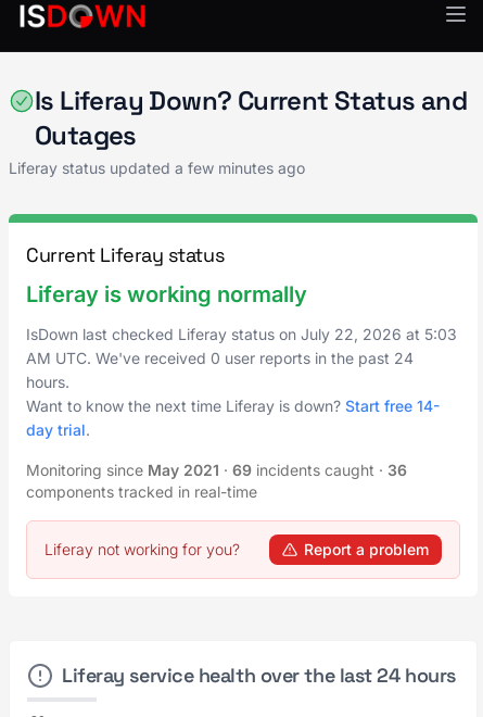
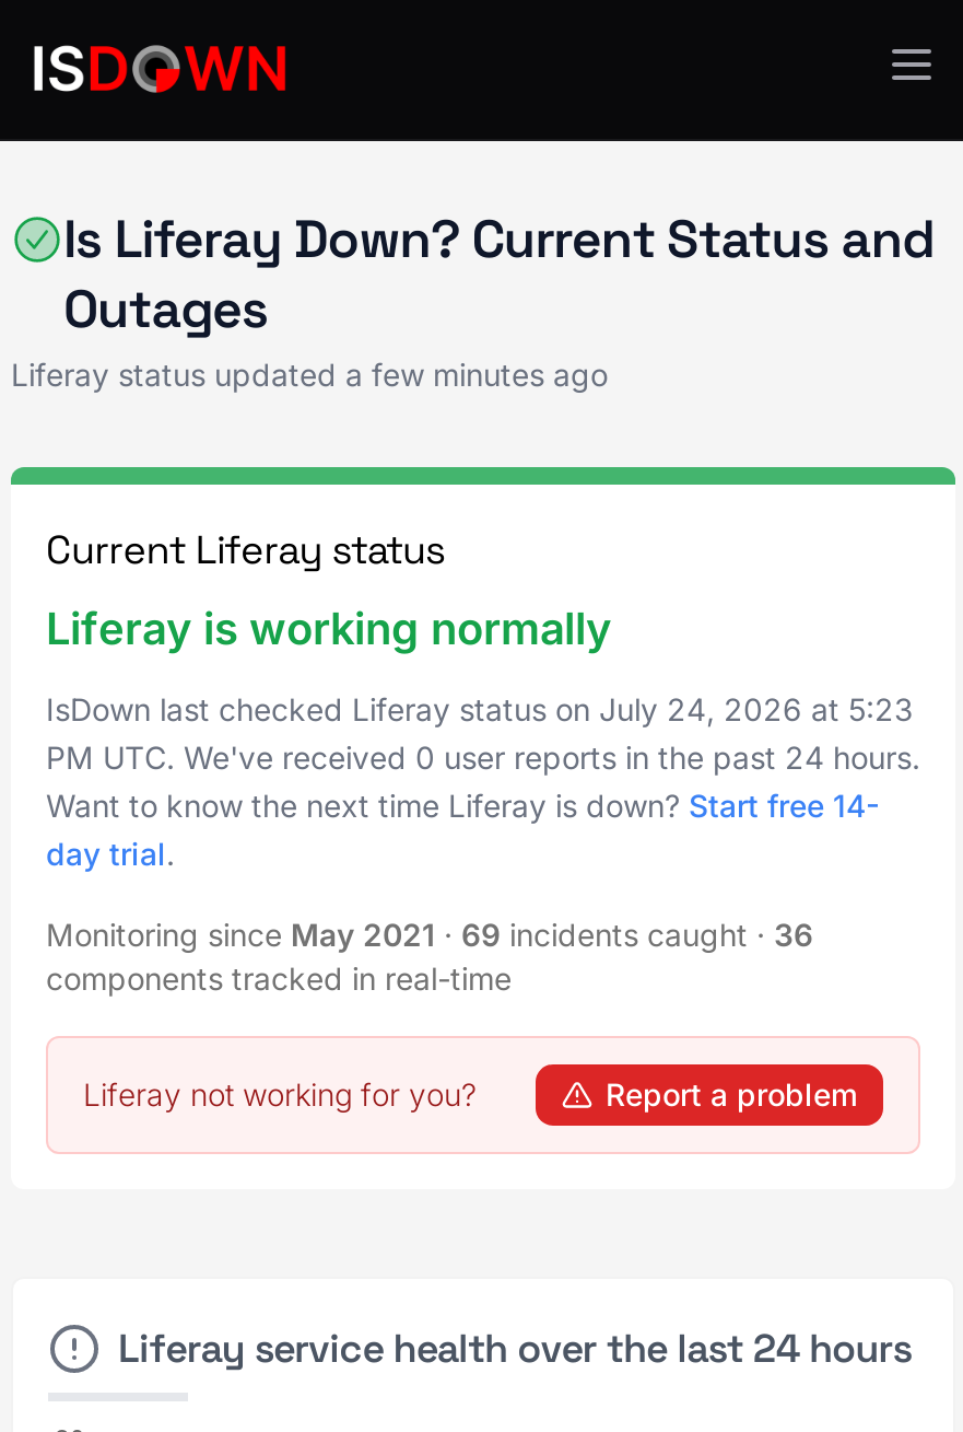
[26,325,457,391] IsDown last checked Liferay status on July 22, 2026 at 5:03 | AM UTC. We've received 0 user reports in the past 24 | hours. -> [46,690,920,776] IsDown last checked Liferay status on July 24, 2026 at 5:23 | PM UTC. We've received 0 user reports in the past 24 hours.

